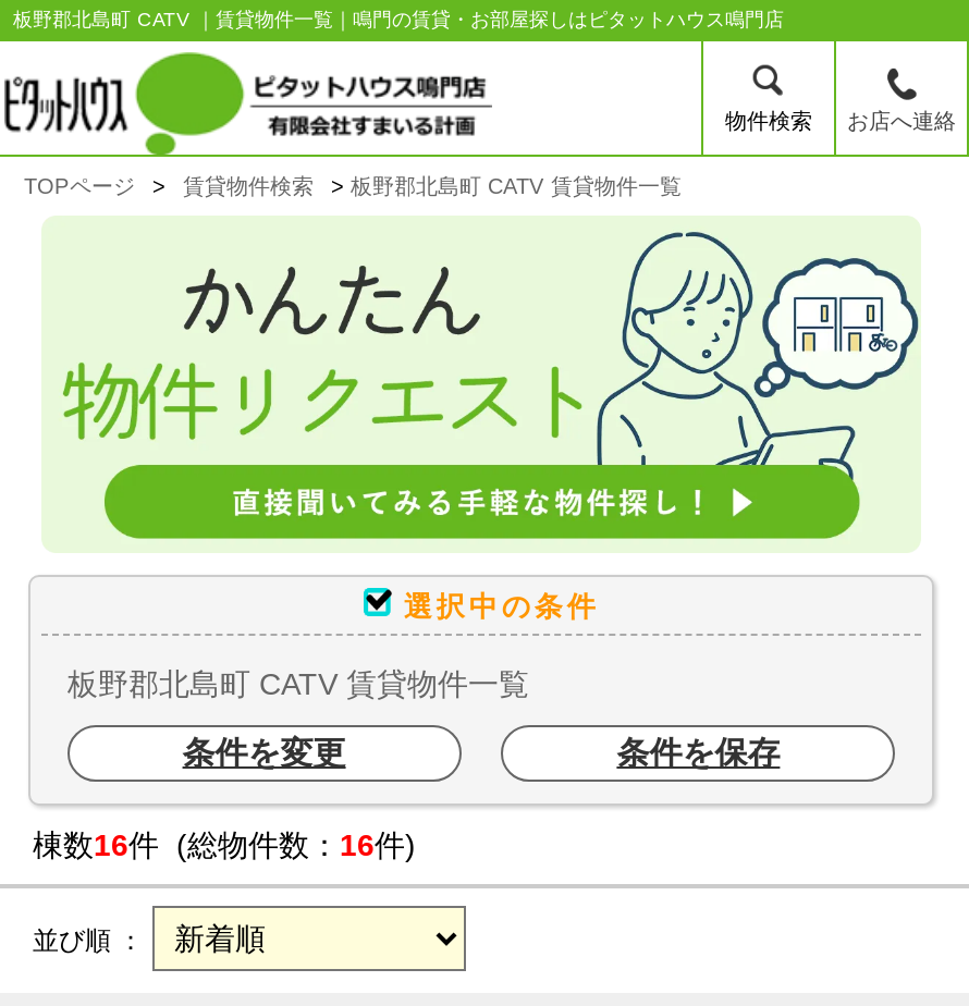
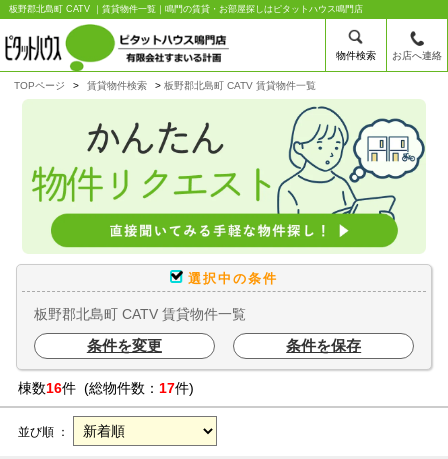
[33,826,416,861] 棟数16件 (総物件数：16件) -> [18,379,194,395] 棟数16件 (総物件数：17件)

